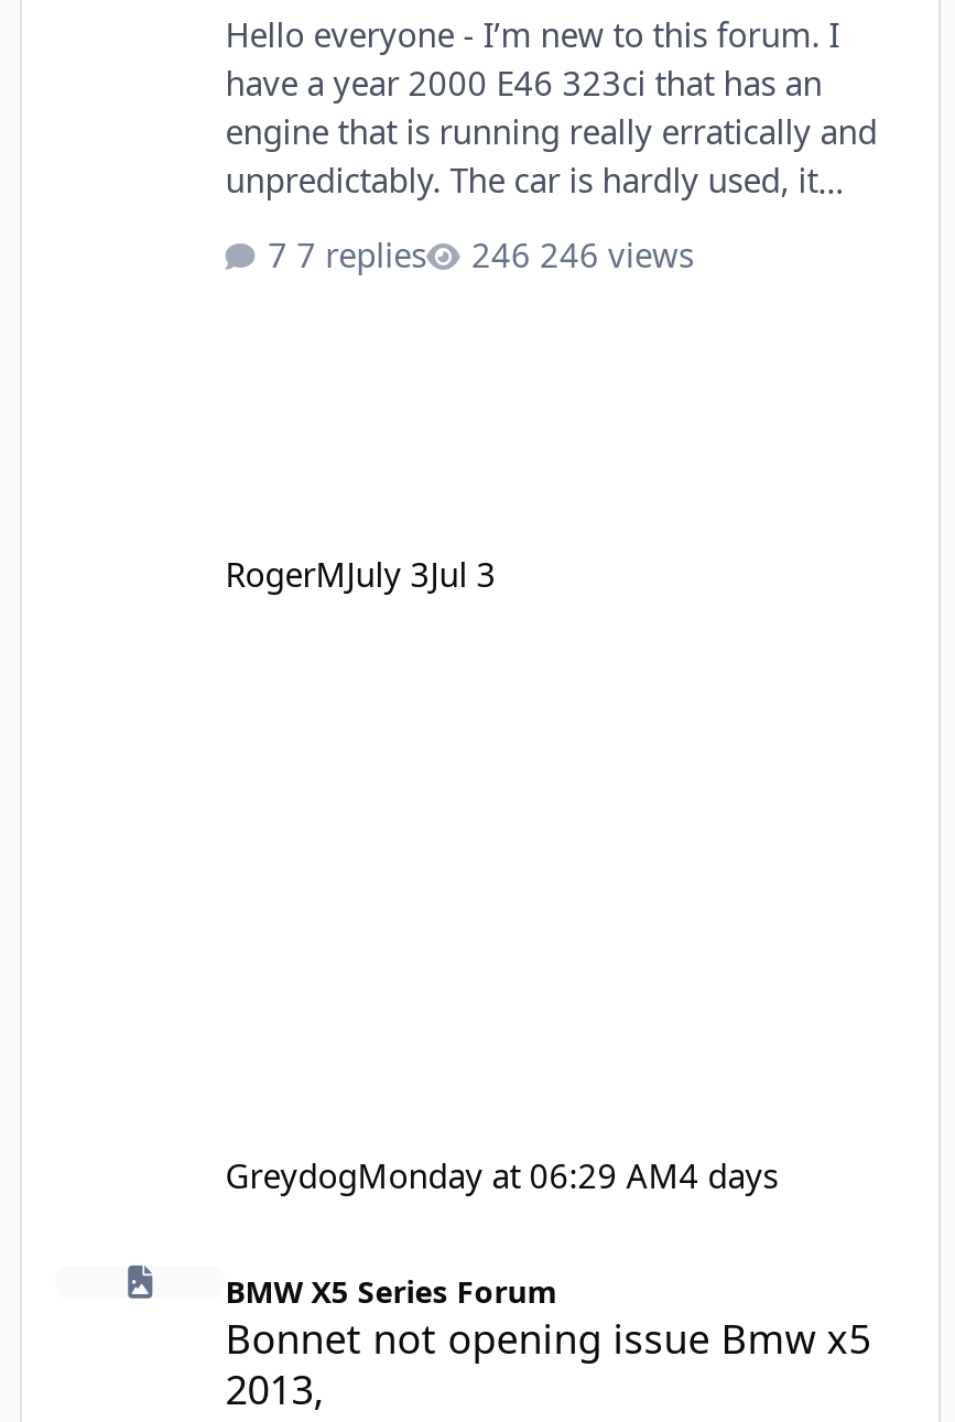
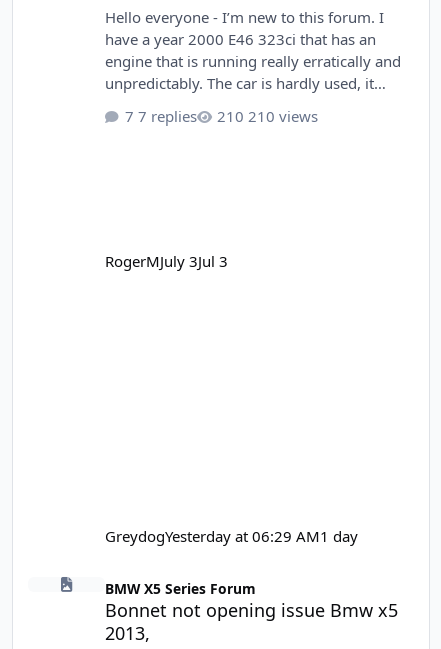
[540,231,694,275] 246 views -> [248,106,318,126] 210 views
[225,1152,778,1196] GreydogMonday at 06:29 AM4 days -> [105,526,358,546] GreydogYesterday at 06:29 AM1 day

